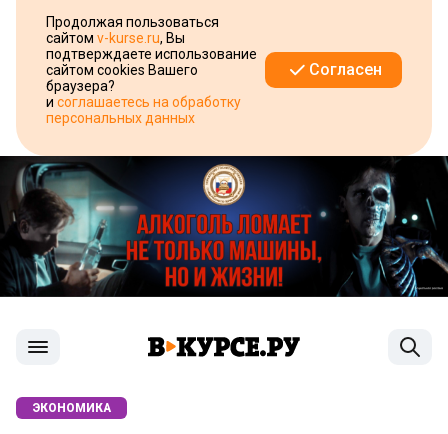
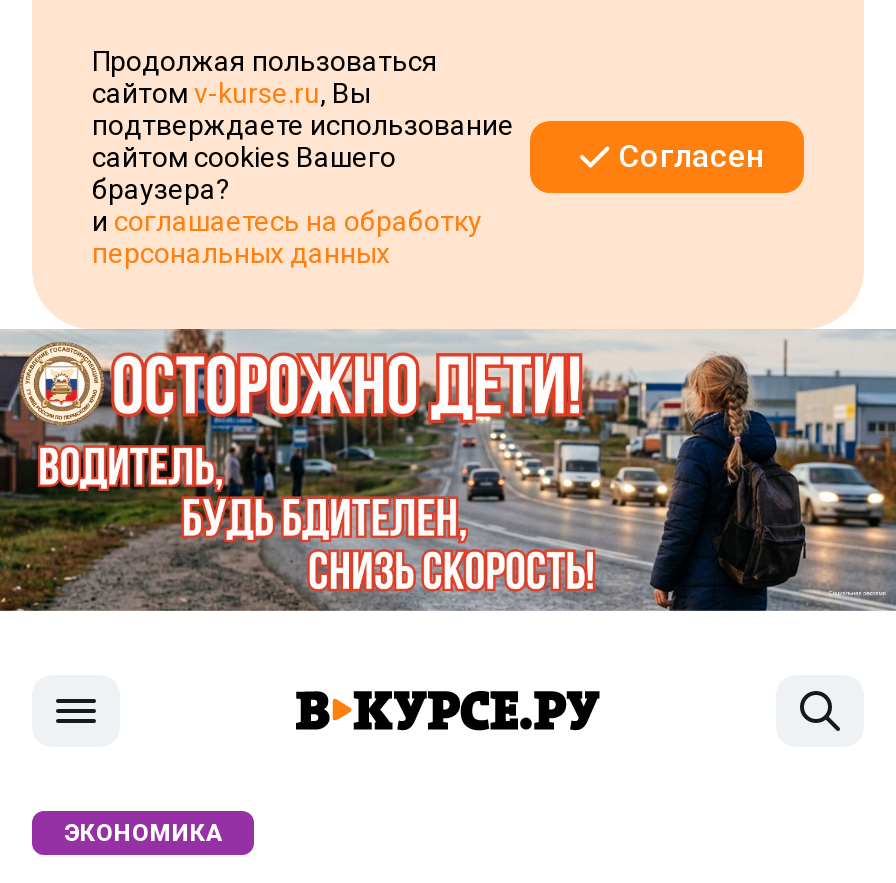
[3,155,445,298] [image] -> [6,327,890,613] [image]

